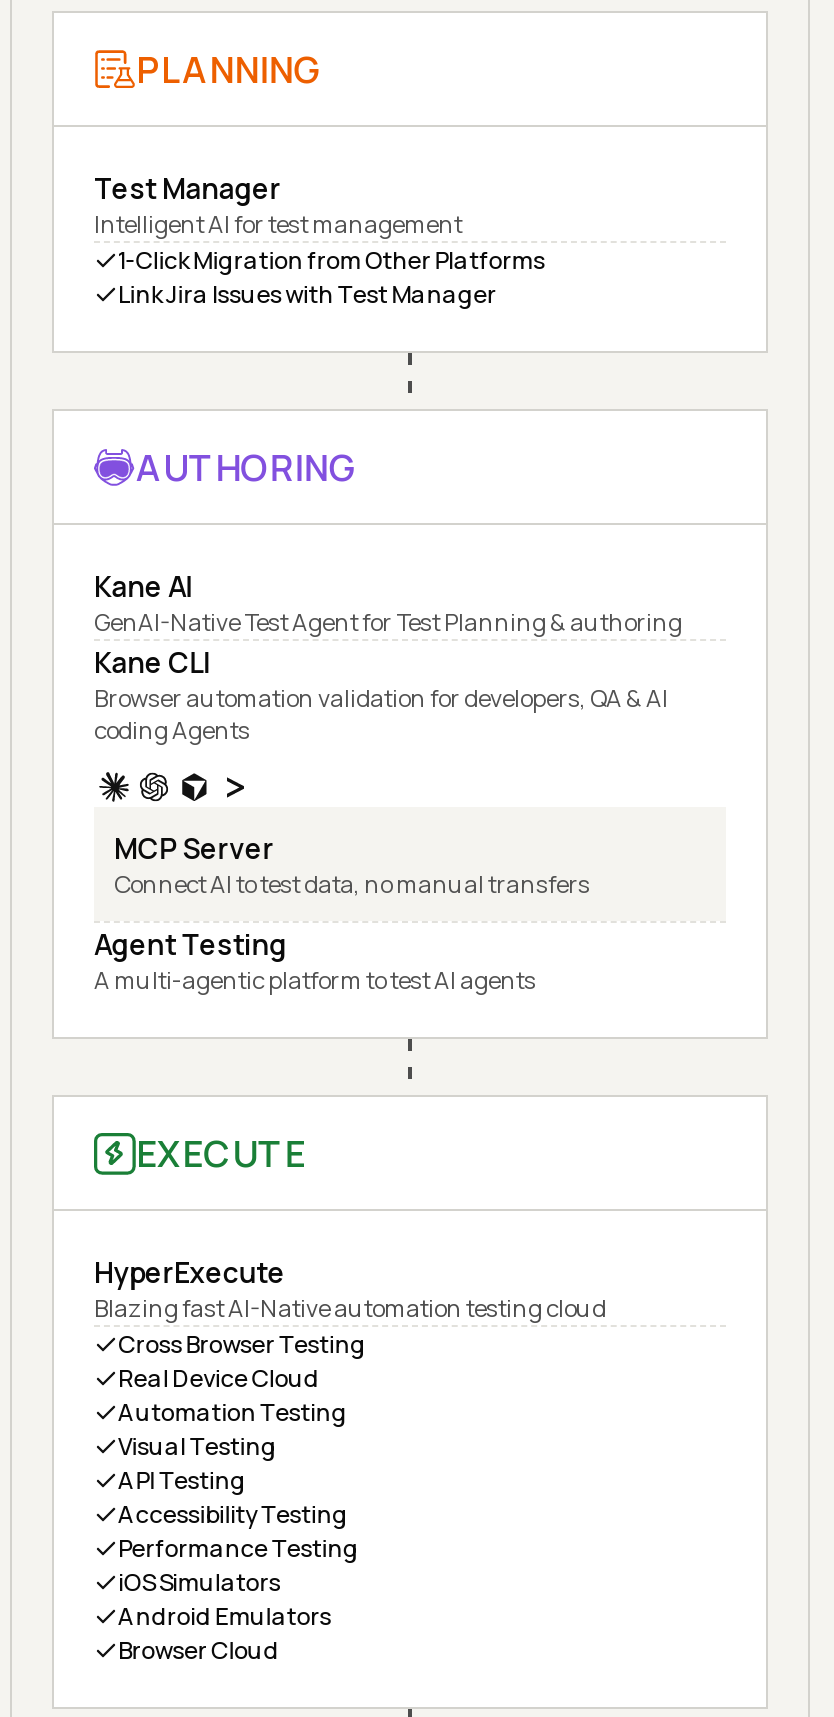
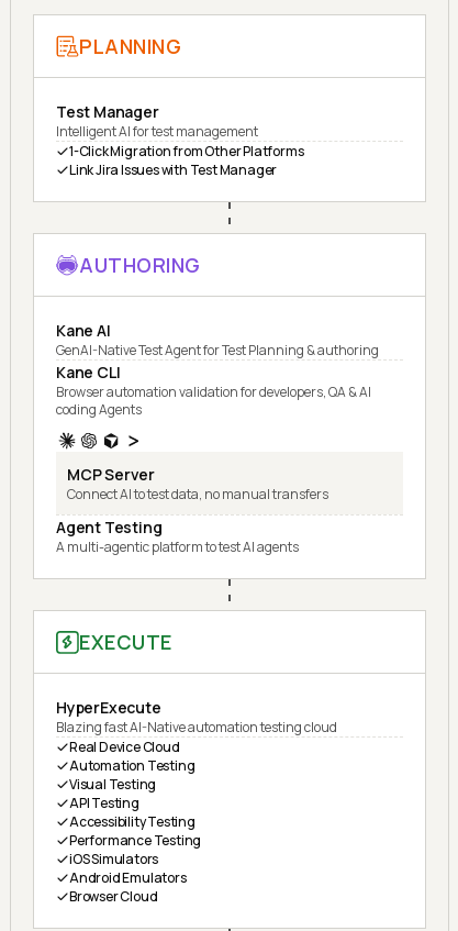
[118,1327,366,1361] Cross Browser Testing -> none

